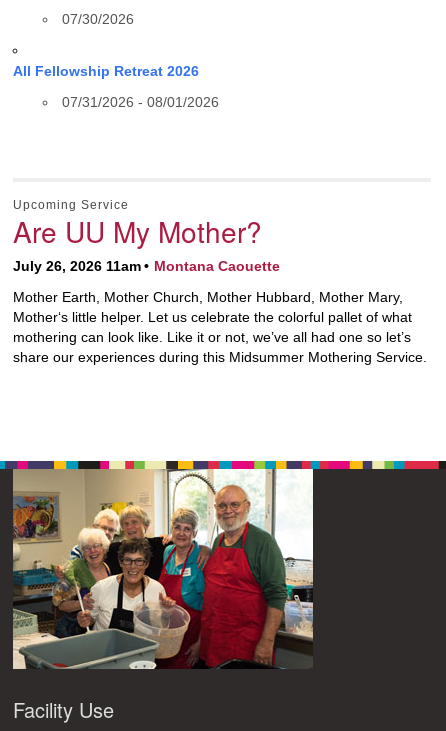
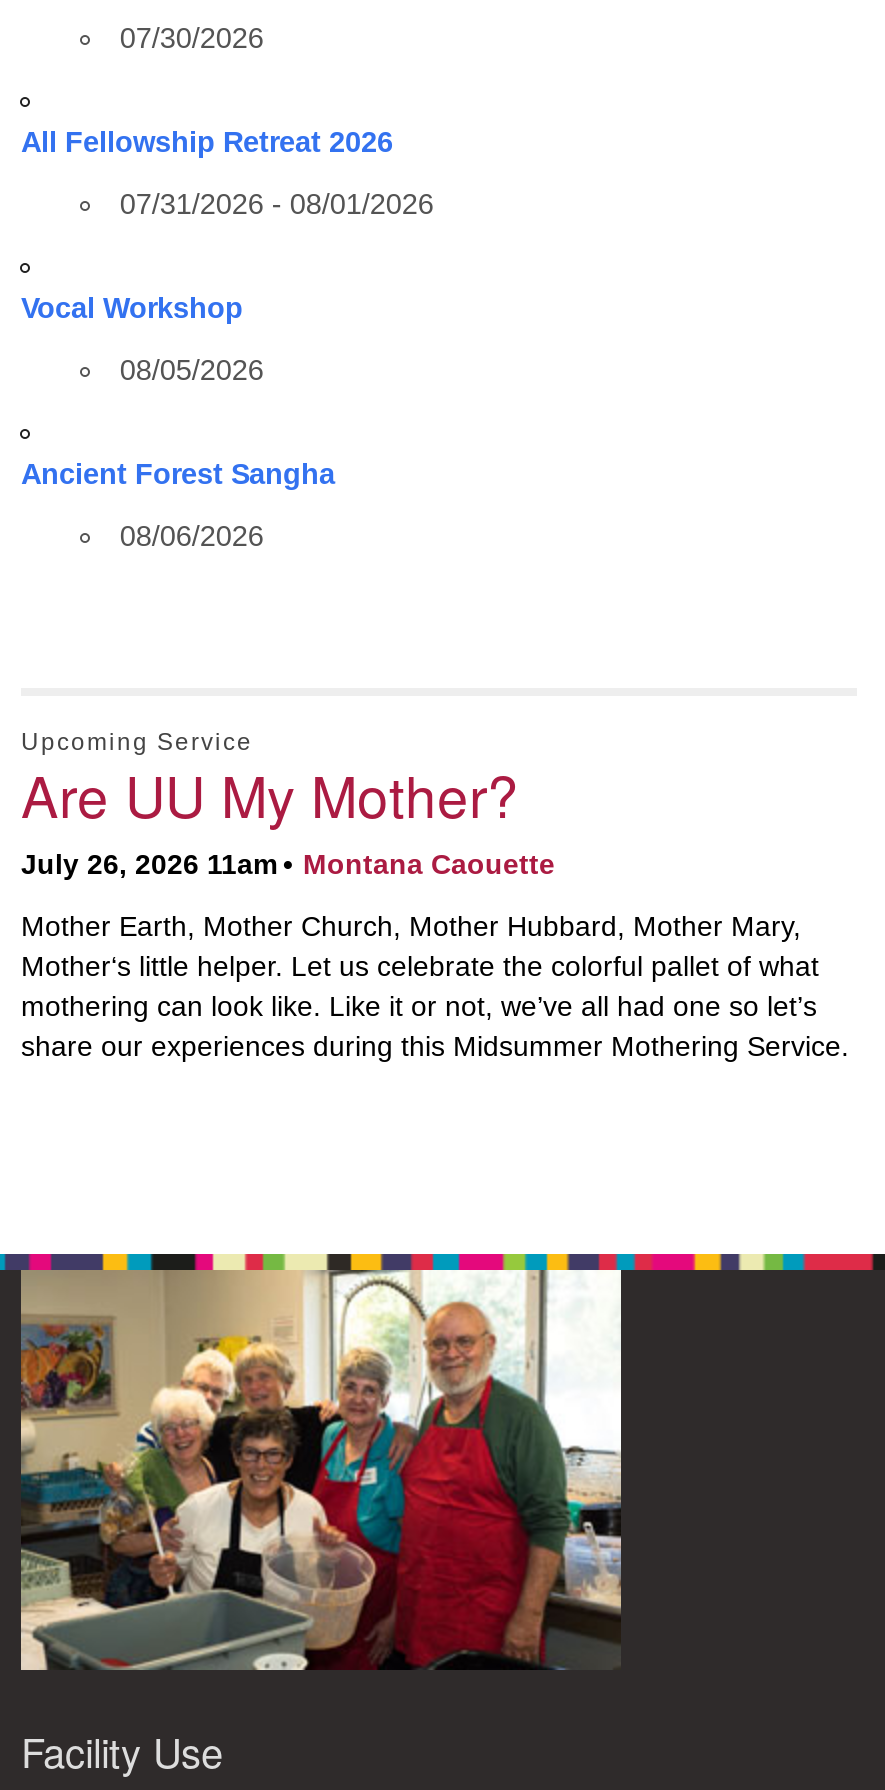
none -> [21,292,335,552] Vocal Workshop | 08/05/2026 | Ancient Forest Sangha | 08/06/2026

